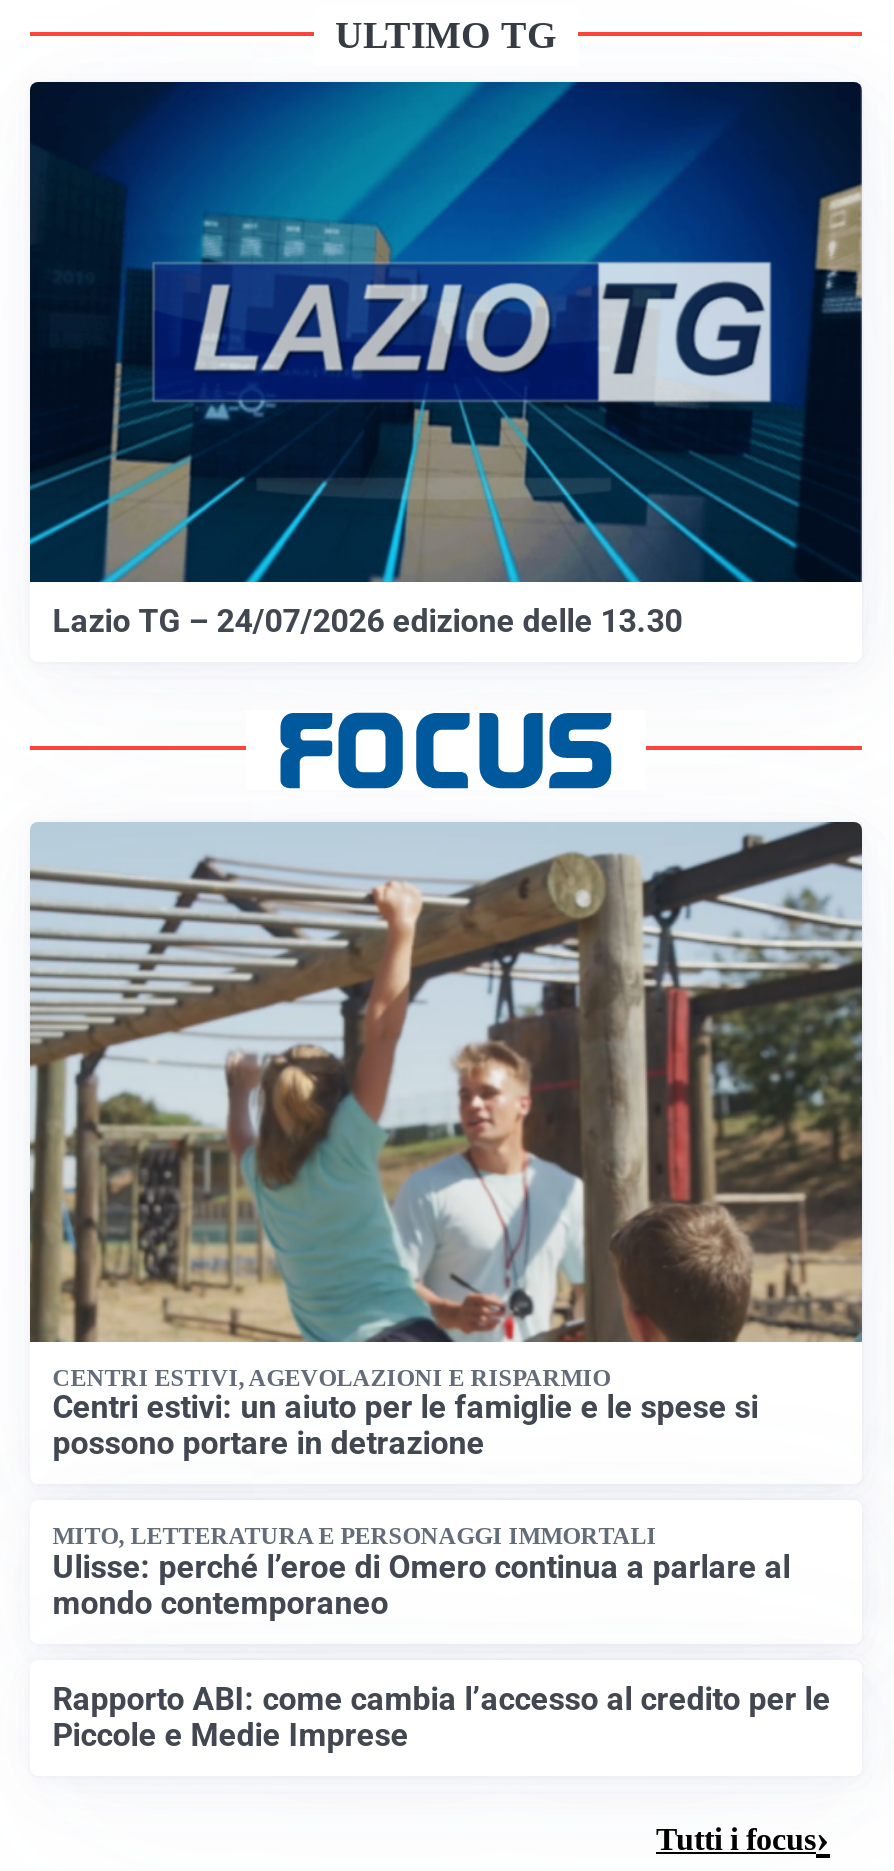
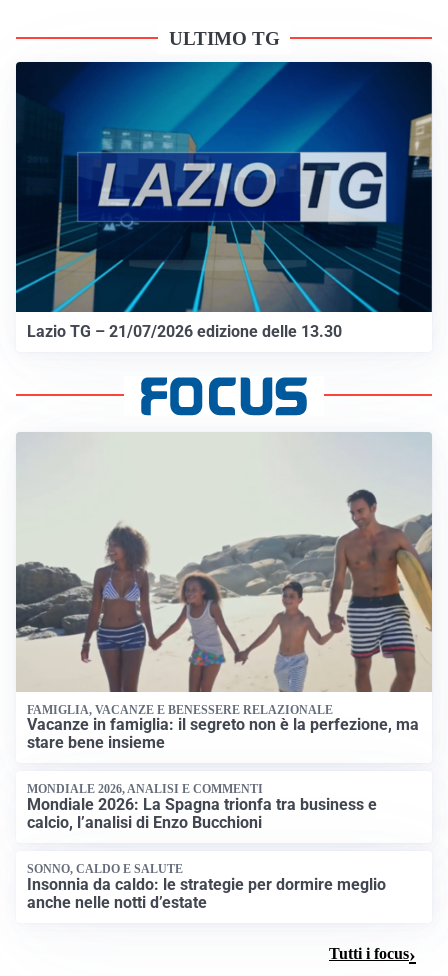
[52,601,682,639] Lazio TG – 24/07/2026 edizione delle 13.30 -> [27,322,342,341] Lazio TG – 21/07/2026 edizione delle 13.30
[28,822,864,1462] [image] | CENTRI ESTIVI, AGEVOLAZIONI E RISPARMIO | Centri estivi: un aiuto per le famiglie e le spese si | possono portare in detrazione -> [16,433,432,752] [image] | FAMIGLIA, VACANZE E BENESSERE RELAZIONALE | Vacanze in famiglia: il segreto non è la perfezione, ma | stare bene insieme
[52,1523,790,1622] MITO, LETTERATURA E PERSONAGGI IMMORTALI | Ulisse: perché l’eroe di Omero continua a parlare al | mondo contemporaneo -> [27,782,377,832] MONDIALE 2026, ANALISI E COMMENTI | Mondiale 2026: La Spagna trionfa tra business e | calcio, l’analisi di Enzo Bucchioni
[52,1680,830,1754] Rapporto ABI: come cambia l’accesso al credito per le | Piccole e Medie Imprese -> [27,862,386,912] SONNO, CALDO E SALUTE | Insonnia da caldo: le strategie per dormire meglio | anche nelle notti d’estate

